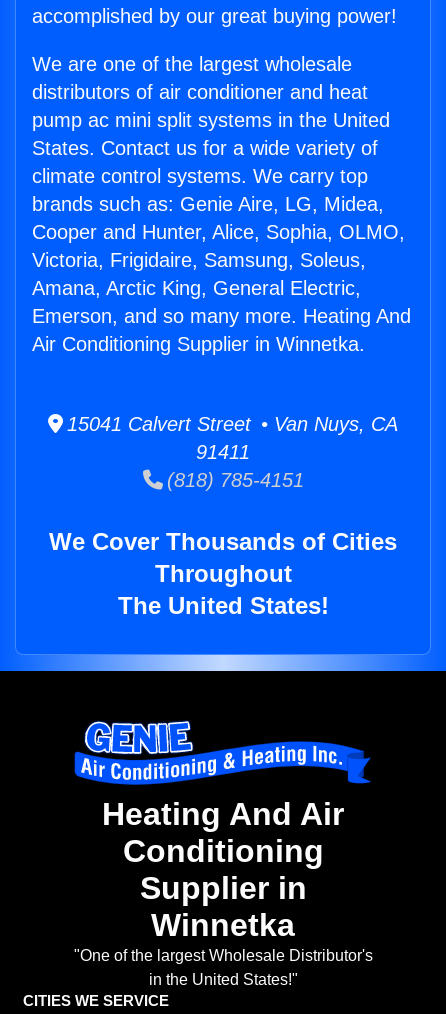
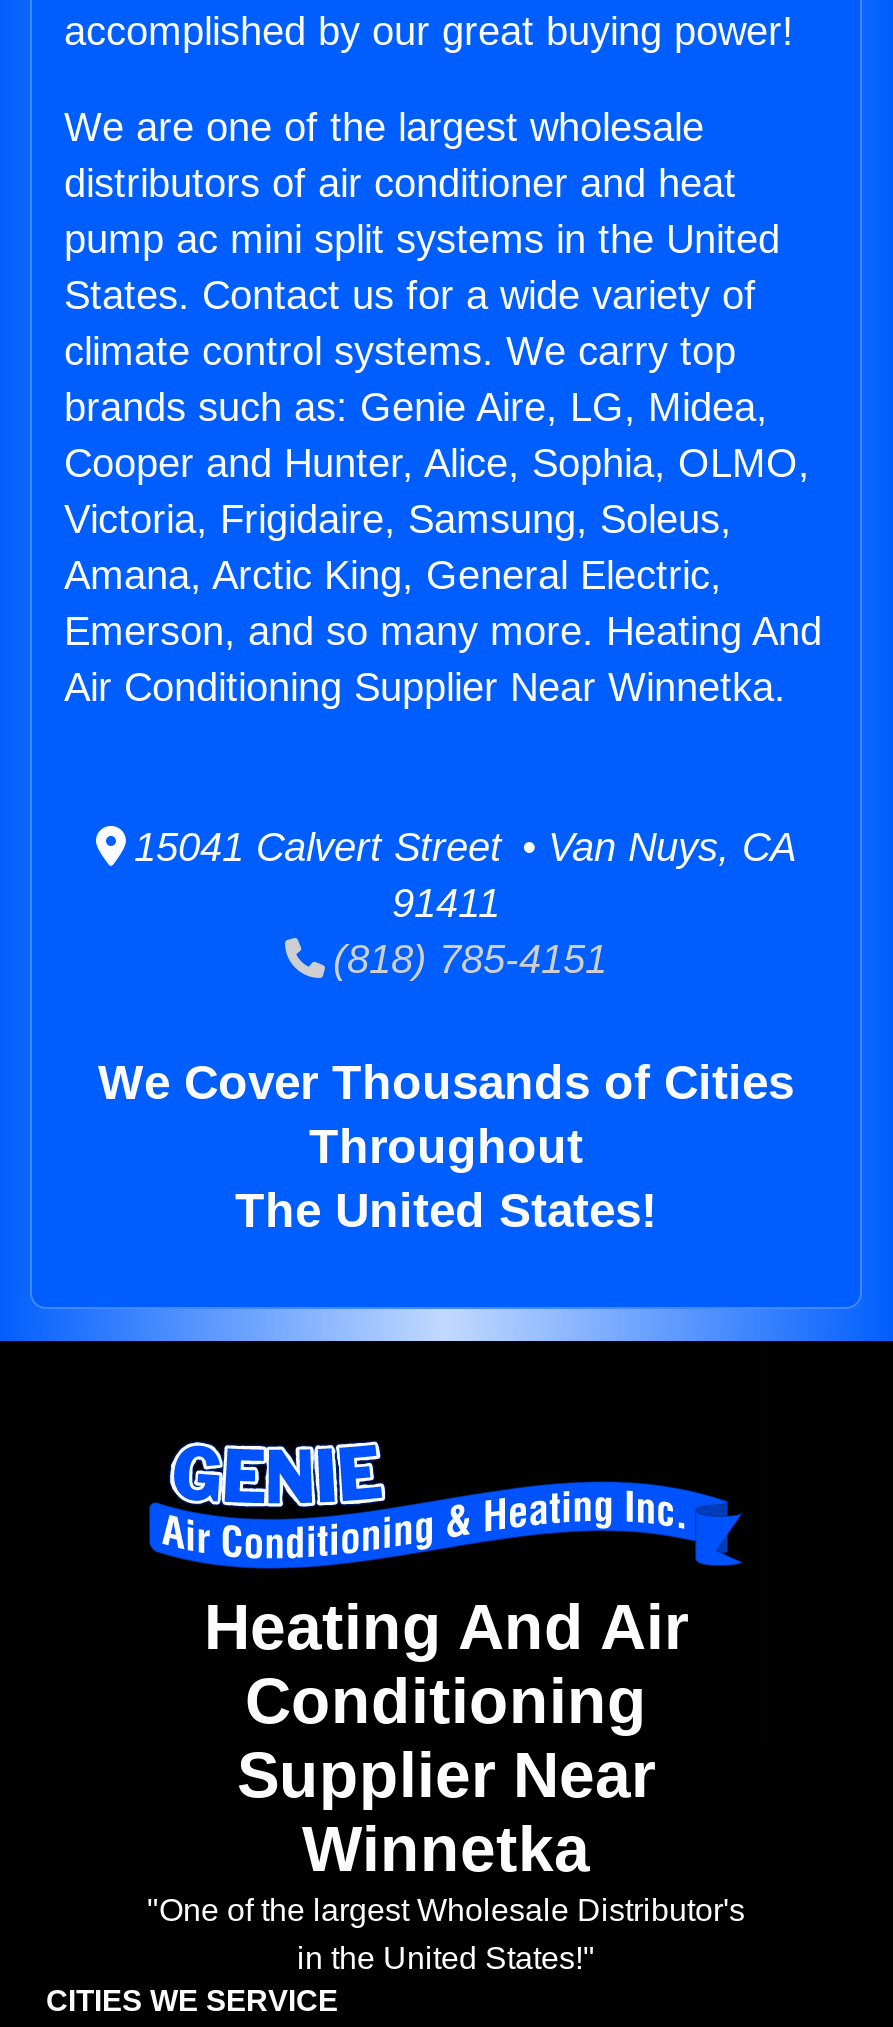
[32,333,365,355] Air Conditioning Supplier in Winnetka. -> [64,665,786,709] Air Conditioning Supplier Near Winnetka.
[139,870,306,906] Supplier in -> [237,1740,655,1812] Supplier Near

